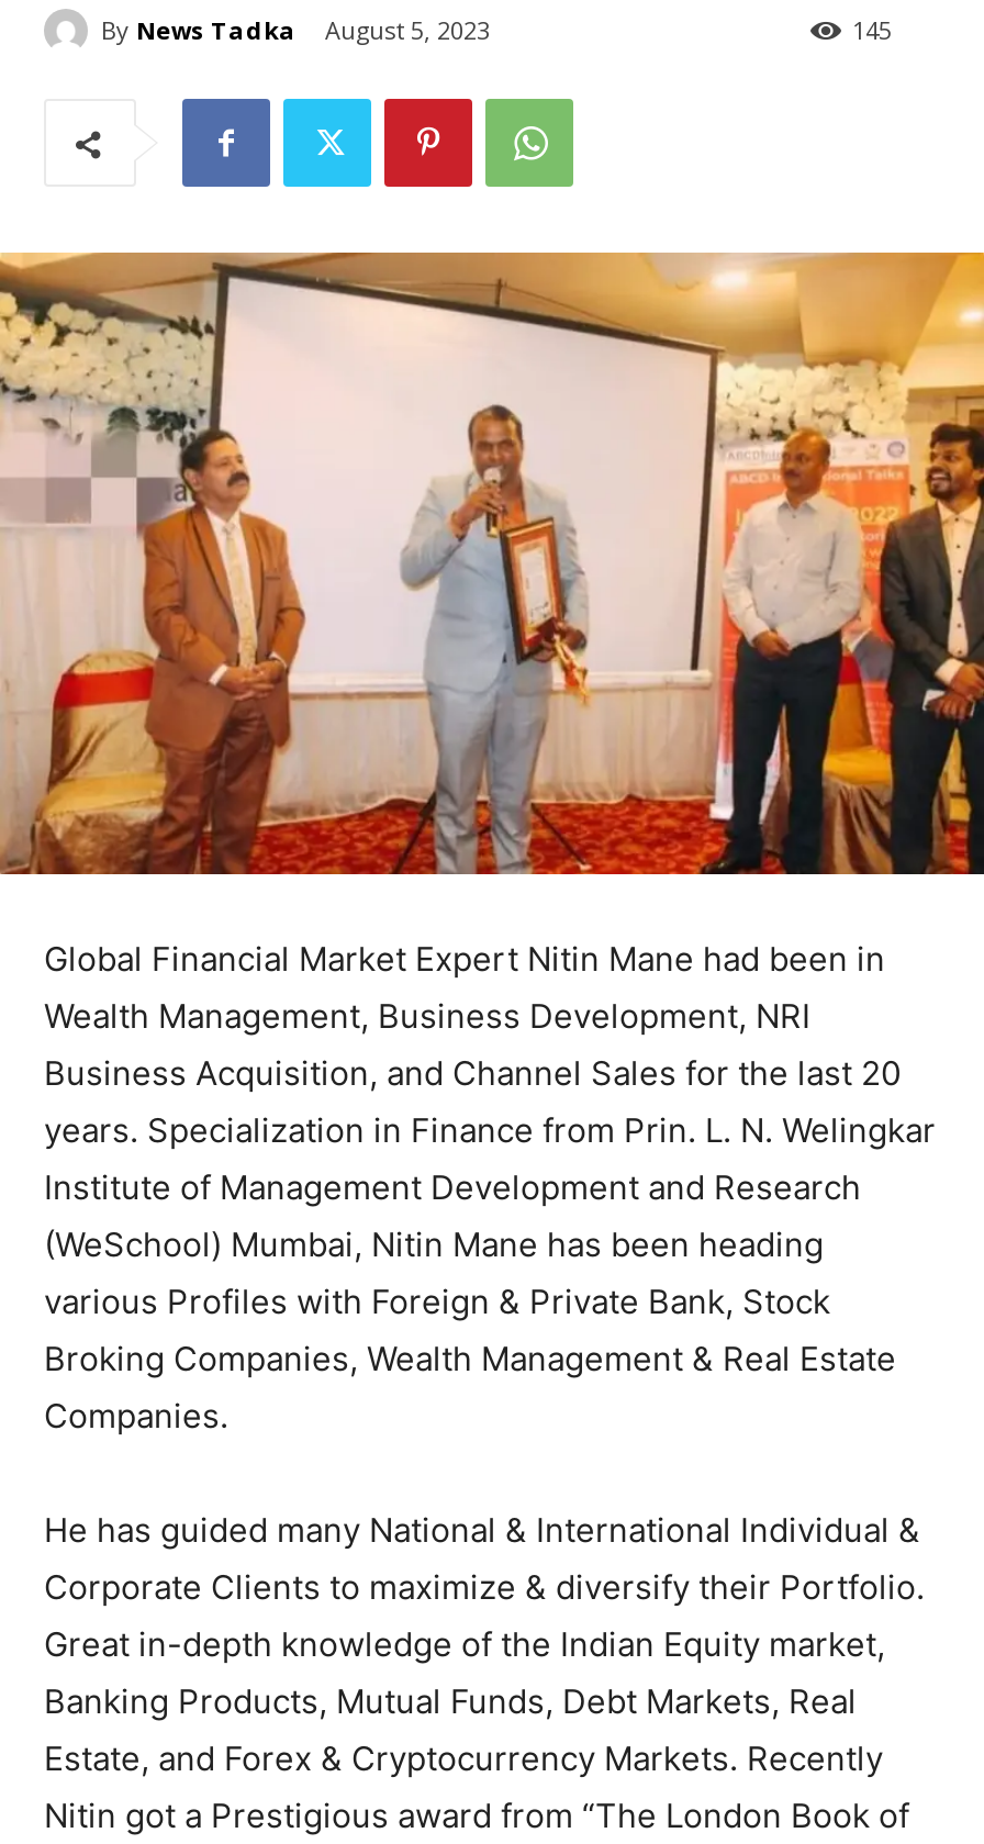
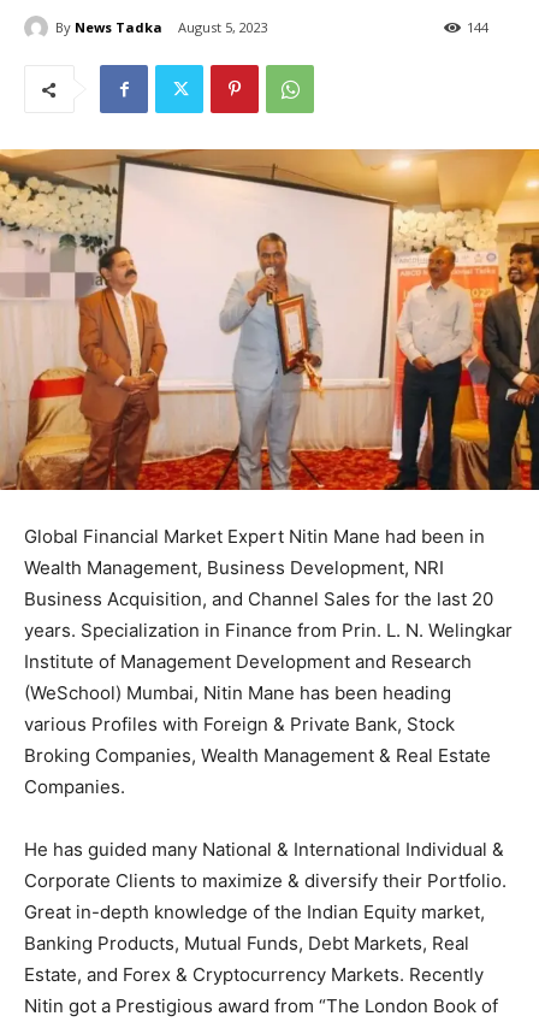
[852,13,892,46] 145 -> [467,18,488,36] 144

